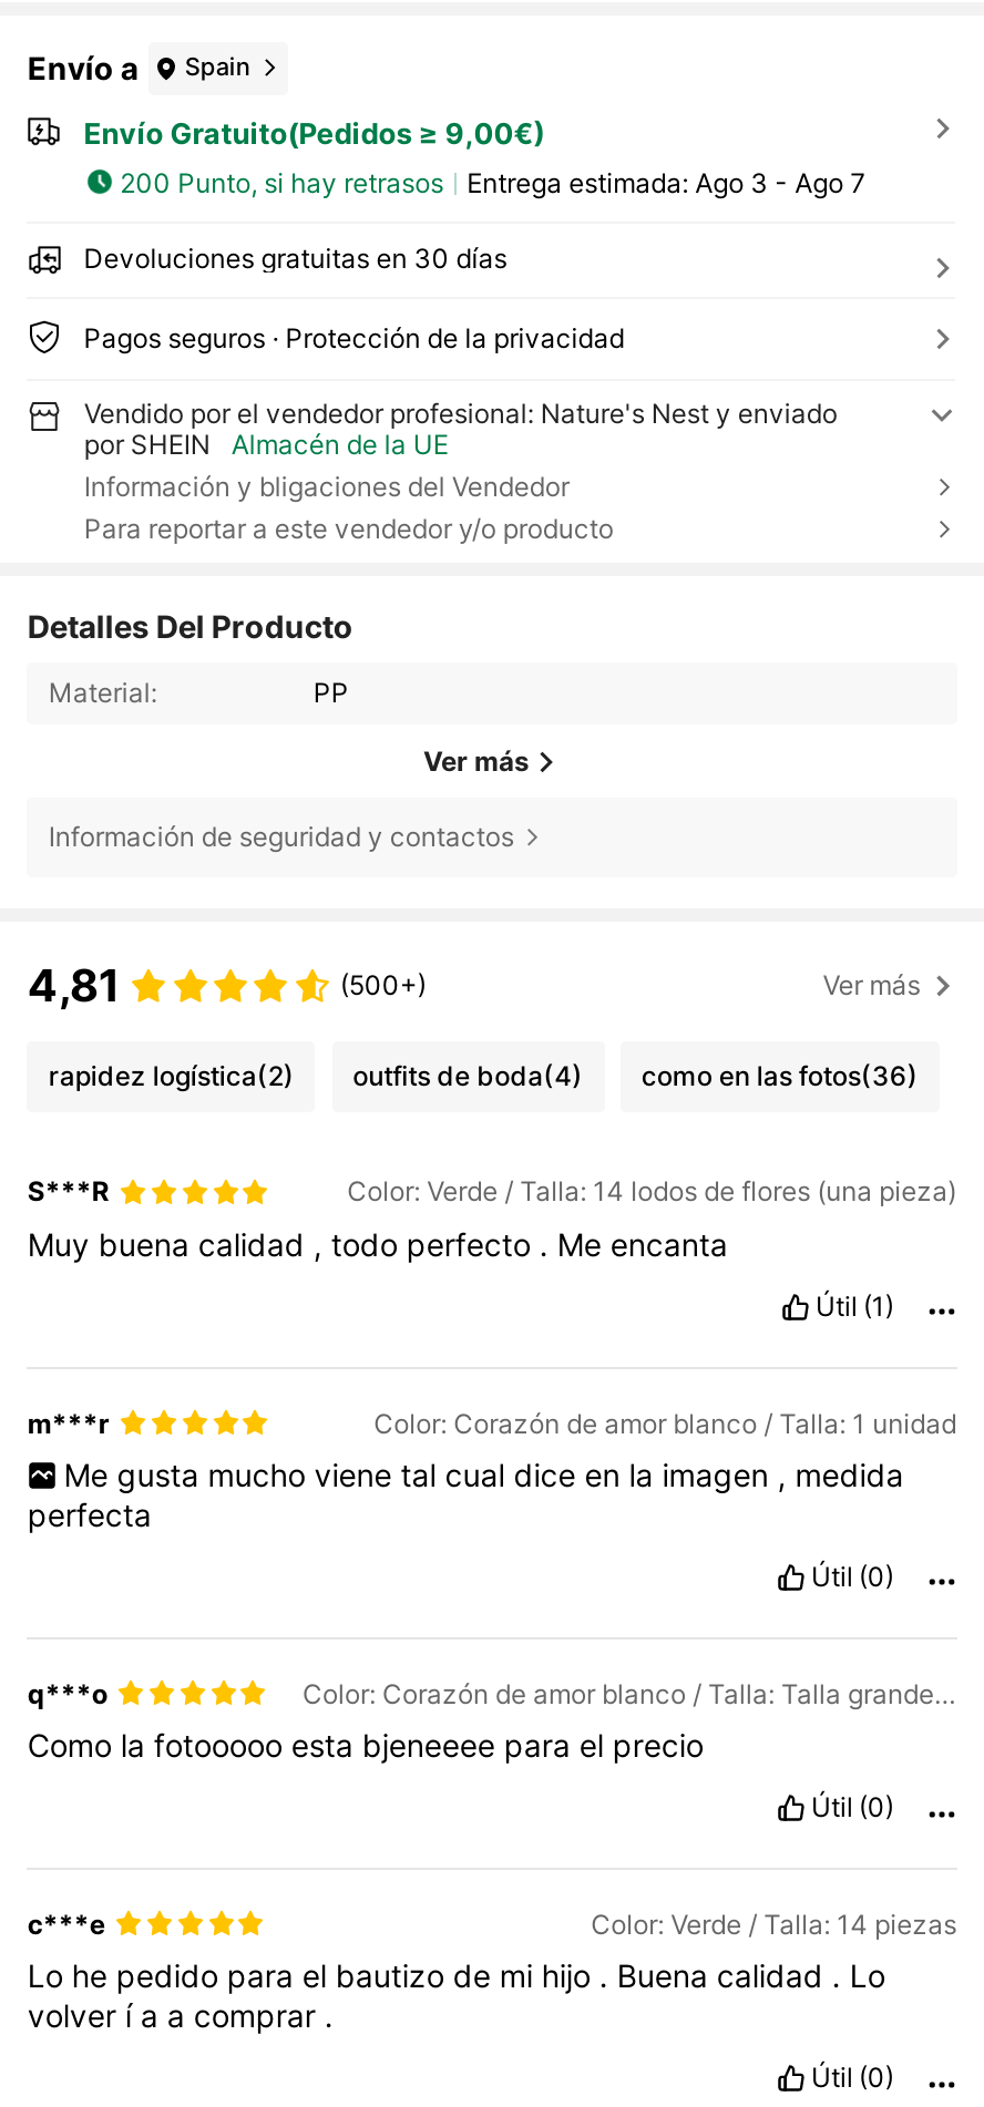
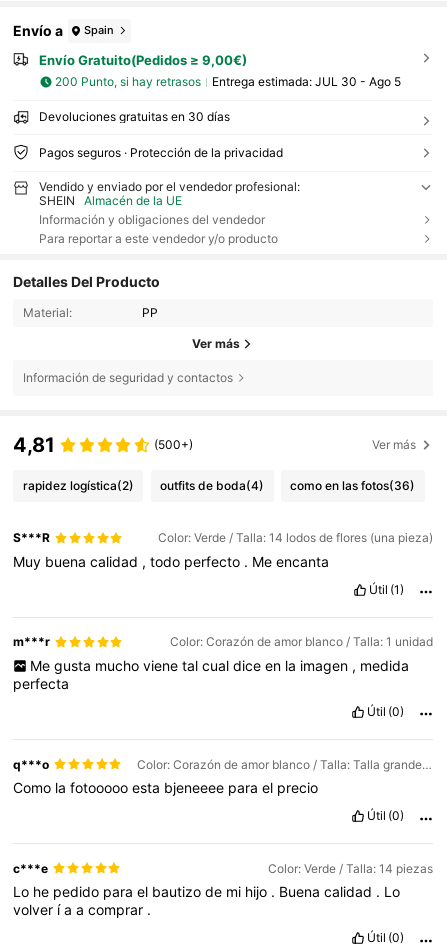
[467,165,866,198] Entrega estimada: Ago 3 - Ago 7 -> [212,74,401,89] Entrega estimada: JUL 30 - Ago 5
[84,397,838,462] Vendido por el vendedor profesional: Nature's Nest y enviado | por SHEIN -> [39,179,300,208] Vendido y enviado por el vendedor profesional: | SHEIN
[84,470,569,503] Información y bligaciones del Vendedor -> [39,212,265,227] Información y obligaciones del vendedor

